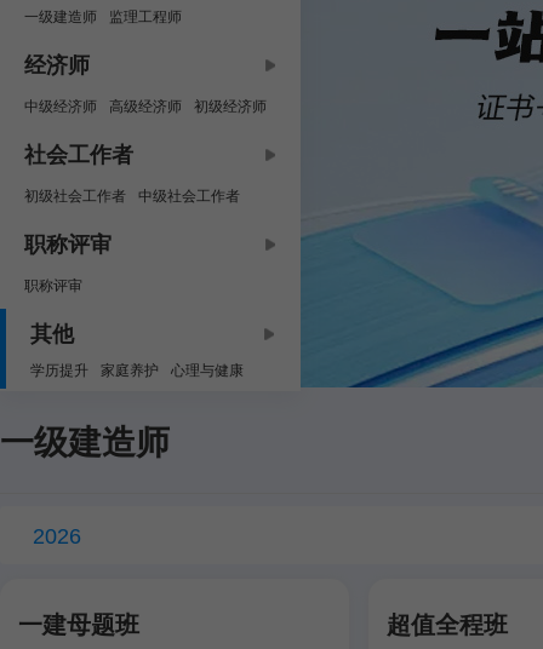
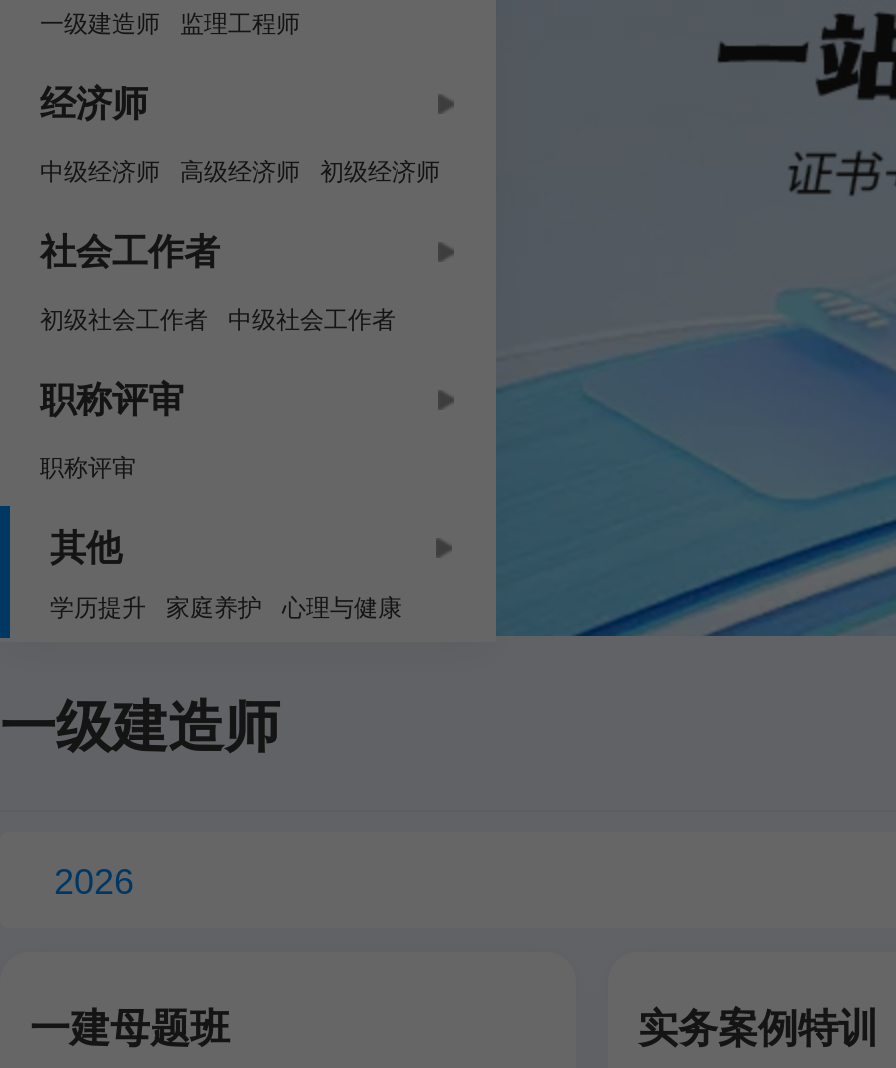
[387,611,508,638] 超值全程班 -> [638,1006,878,1050] 实务案例特训

